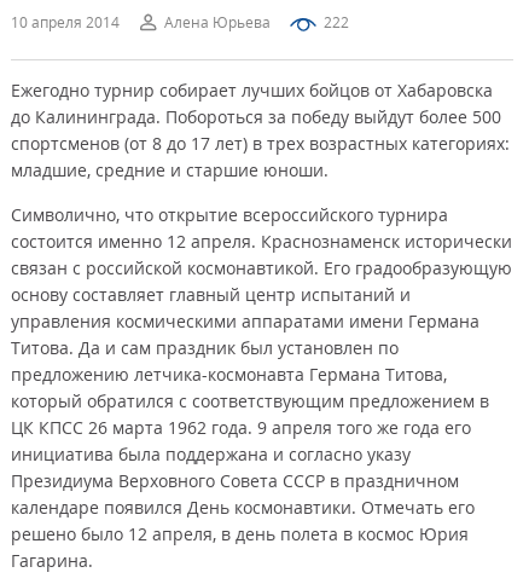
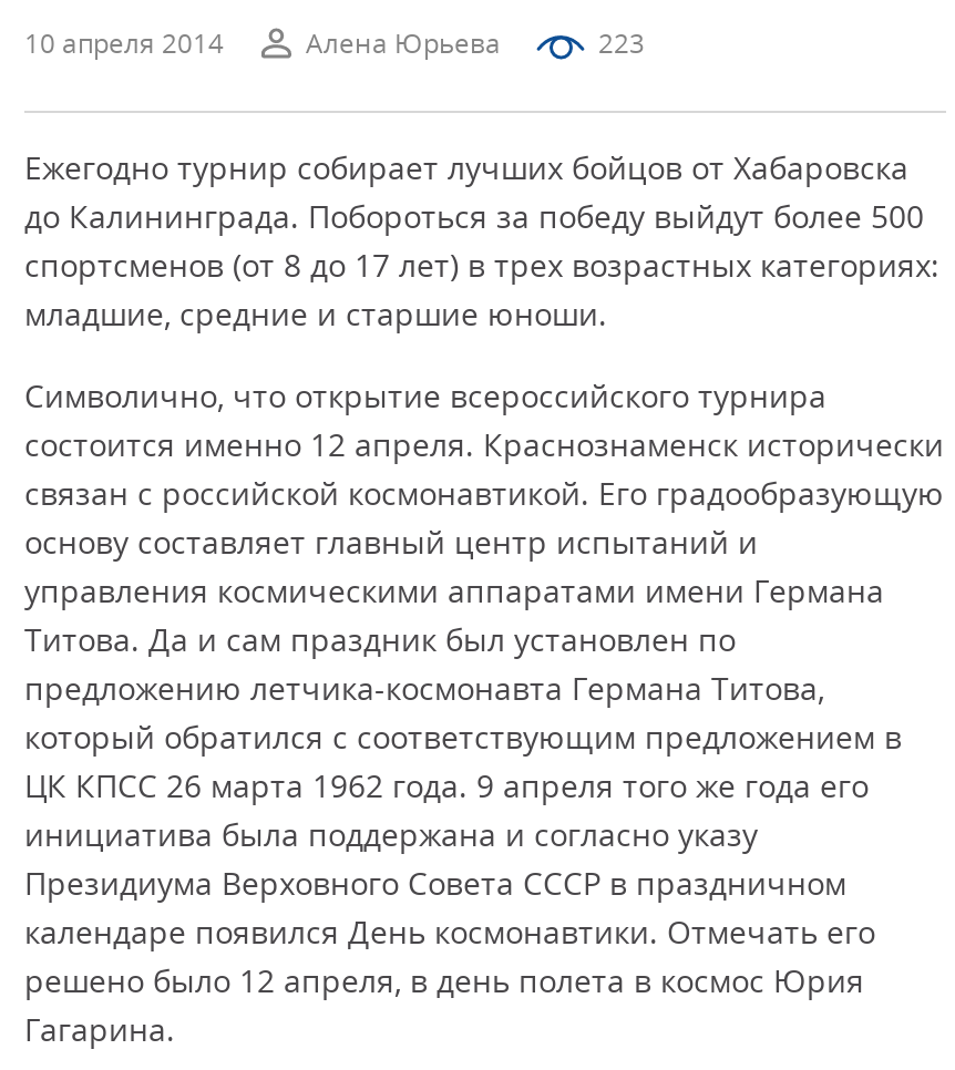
[324,12,349,33] 222 -> [598,24,645,62] 223

